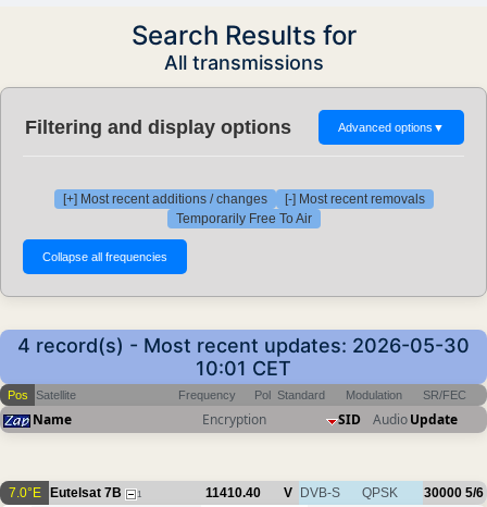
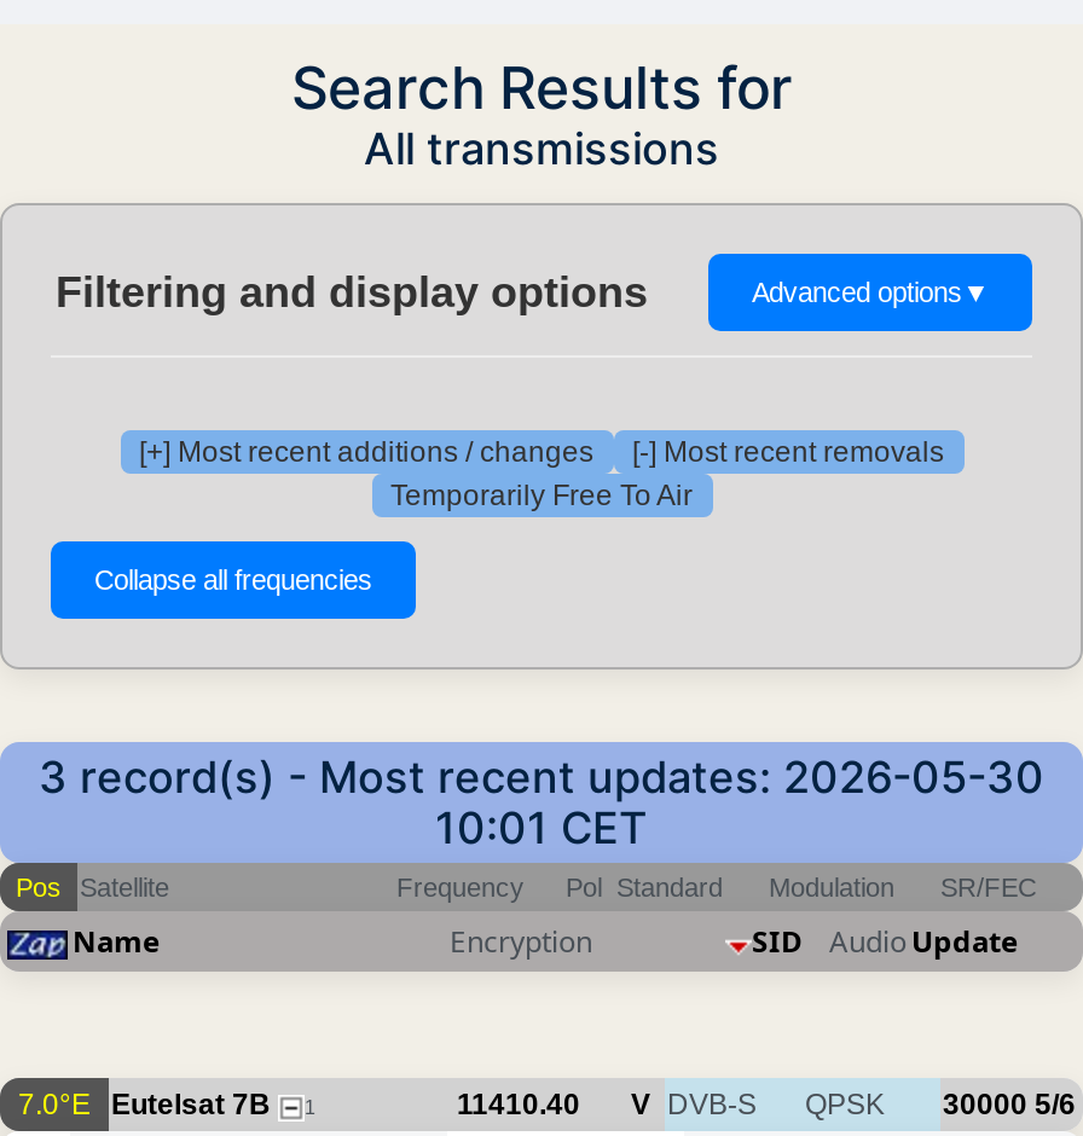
[17,334,470,357] 4 record(s) - Most recent updates: 2026-05-30 -> [39,752,1044,803] 3 record(s) - Most recent updates: 2026-05-30

